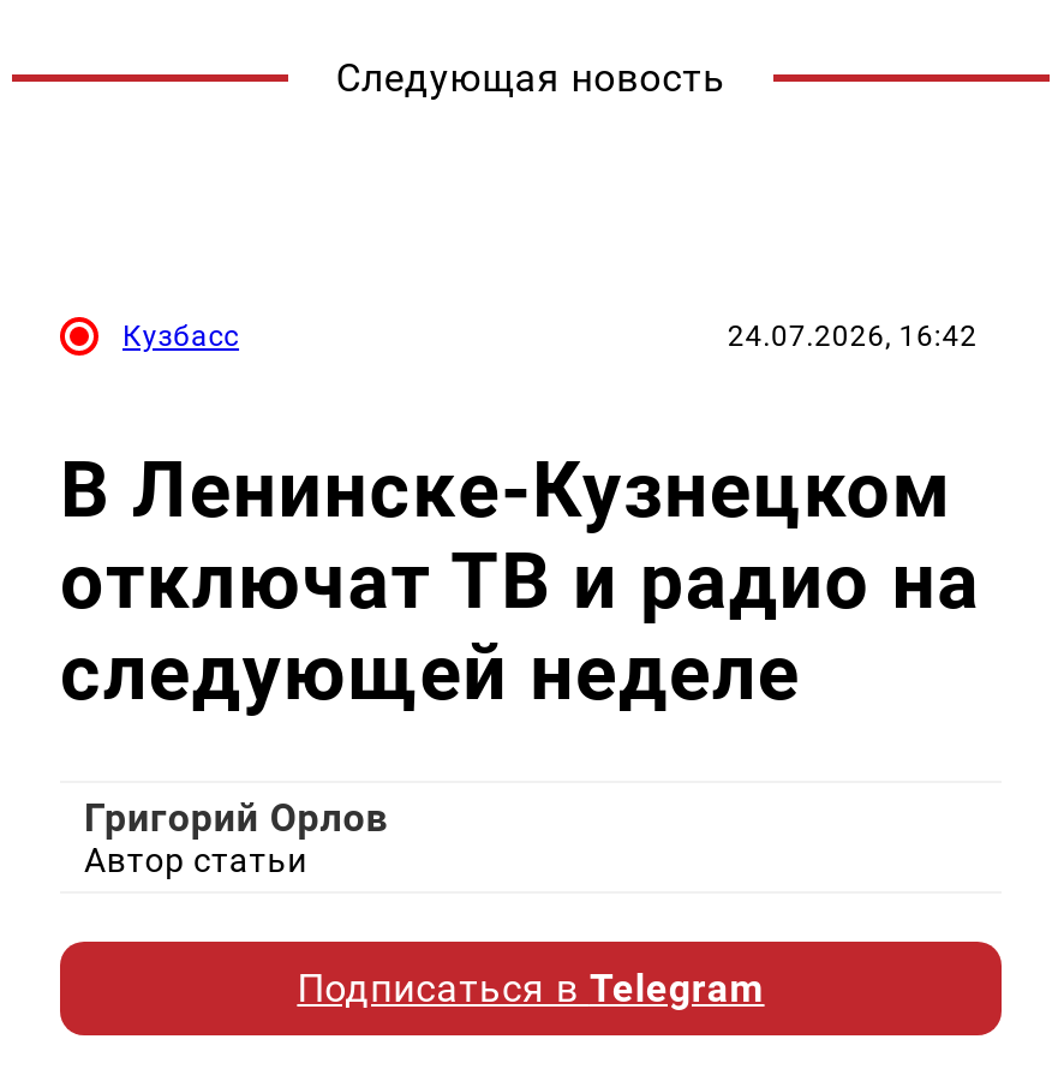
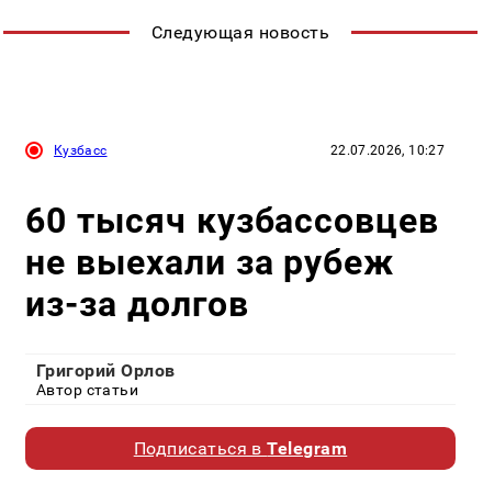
[728,320,978,353] 24.07.2026, 16:42 -> [330,143,445,158] 22.07.2026, 10:27
[60,443,980,717] В Ленинске-Кузнецком | отключат ТВ и радио на | следующей неделе -> [25,199,439,324] 60 тысяч кузбассовцев | не выехали за рубеж | из-за долгов

